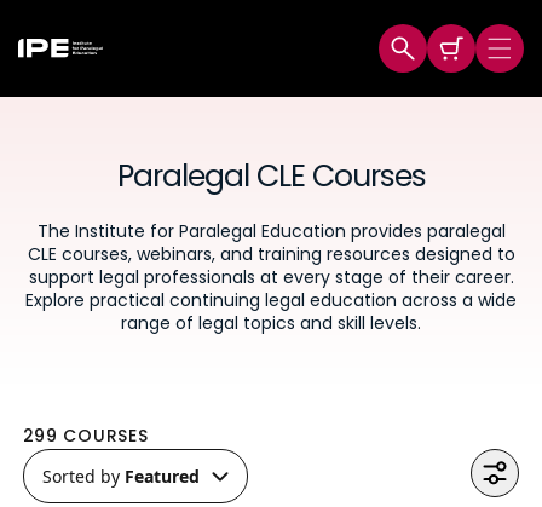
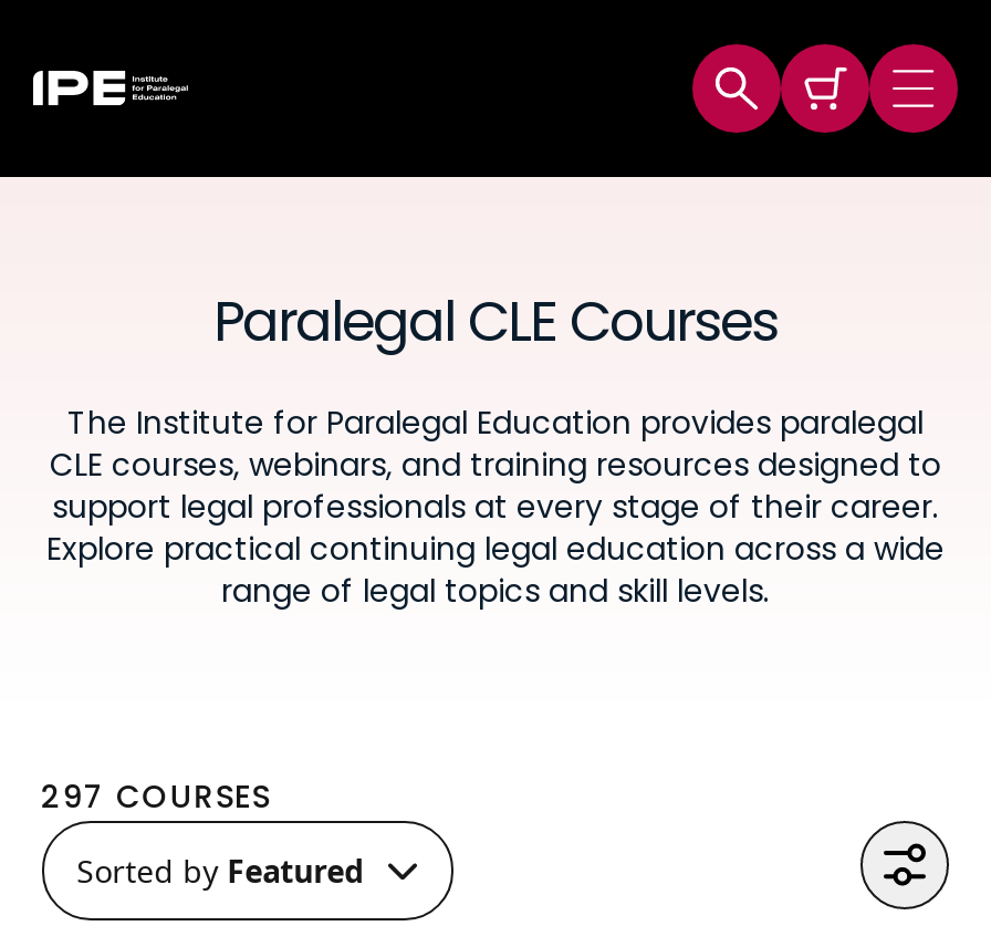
[23,424,148,448] 299 COURSES -> [41,774,271,819] 297 COURSES

